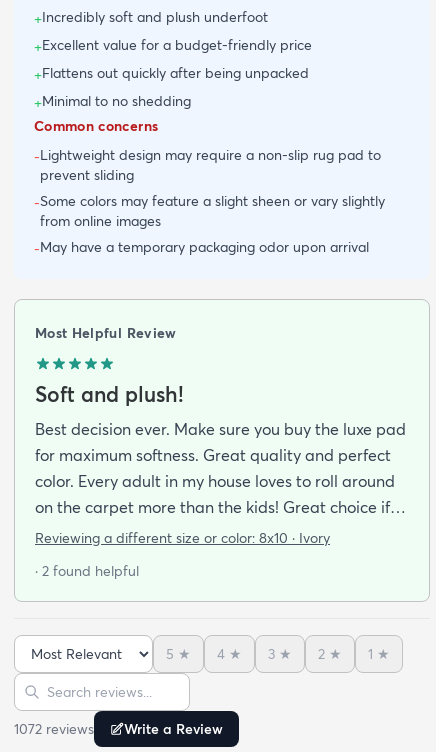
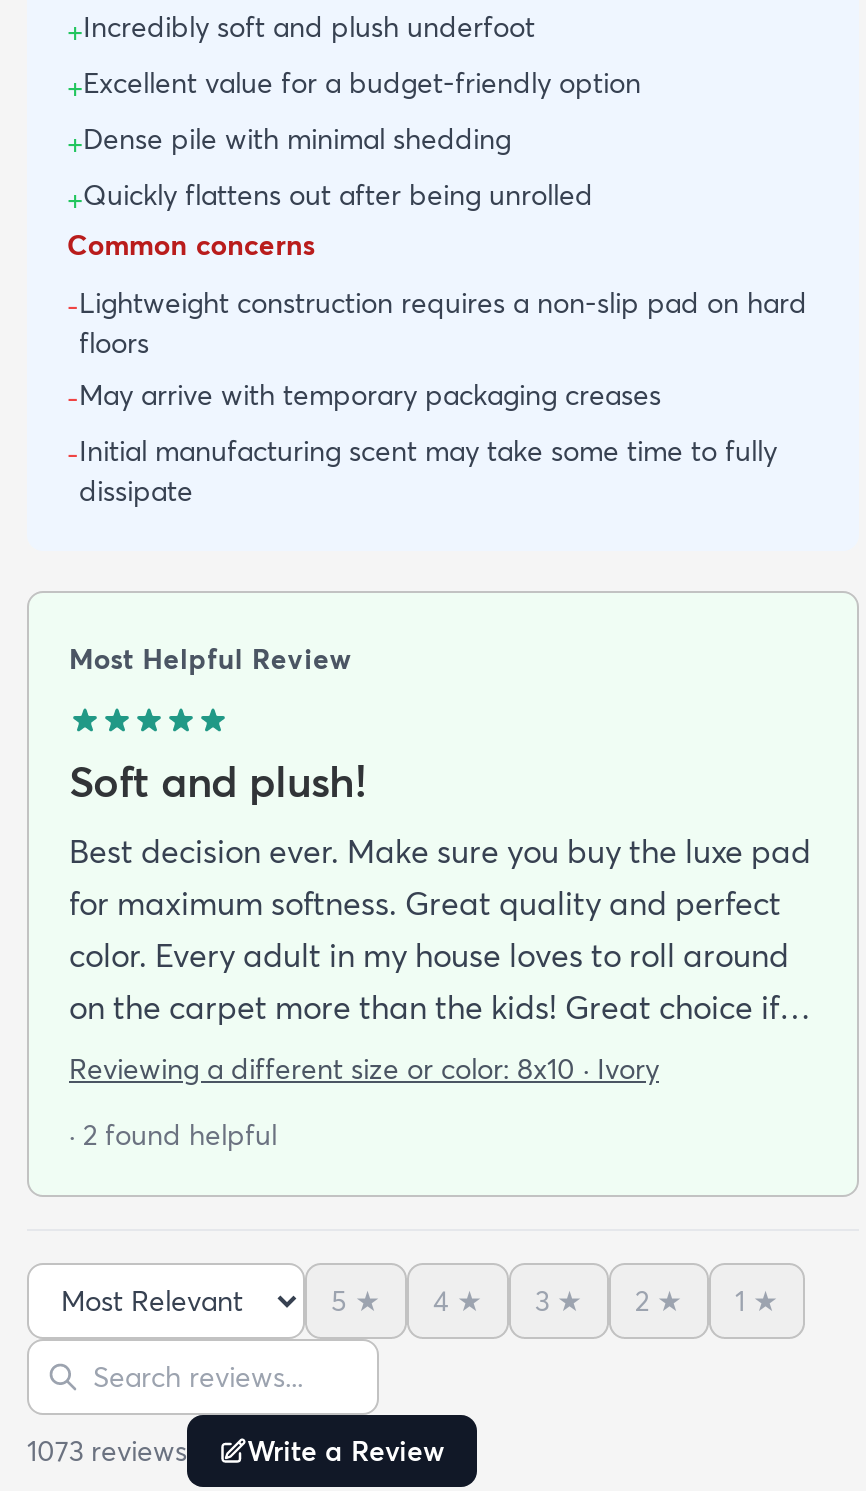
[34,36,312,112] +Excellent value for a budget-friendly price | +Flattens out quickly after being unpacked | +Minimal to no shedding -> [67,65,641,217] +Excellent value for a budget-friendly option | +Dense pile with minimal shedding | +Quickly flattens out after being unrolled
[34,146,385,258] -Lightweight design may require a non-slip rug pad to | prevent sliding | -Some colors may feature a slight sheen or vary slightly | from online images | -May have a temporary packaging odor upon arrival -> [67,285,807,509] -Lightweight construction requires a non-slip pad on hard | floors | -May arrive with temporary packaging creases | -Initial manufacturing scent may take some time to fully | dissipate
[14,720,223,738] 1072 reviews Write a Review -> [27,1433,445,1469] 1073 reviews Write a Review

